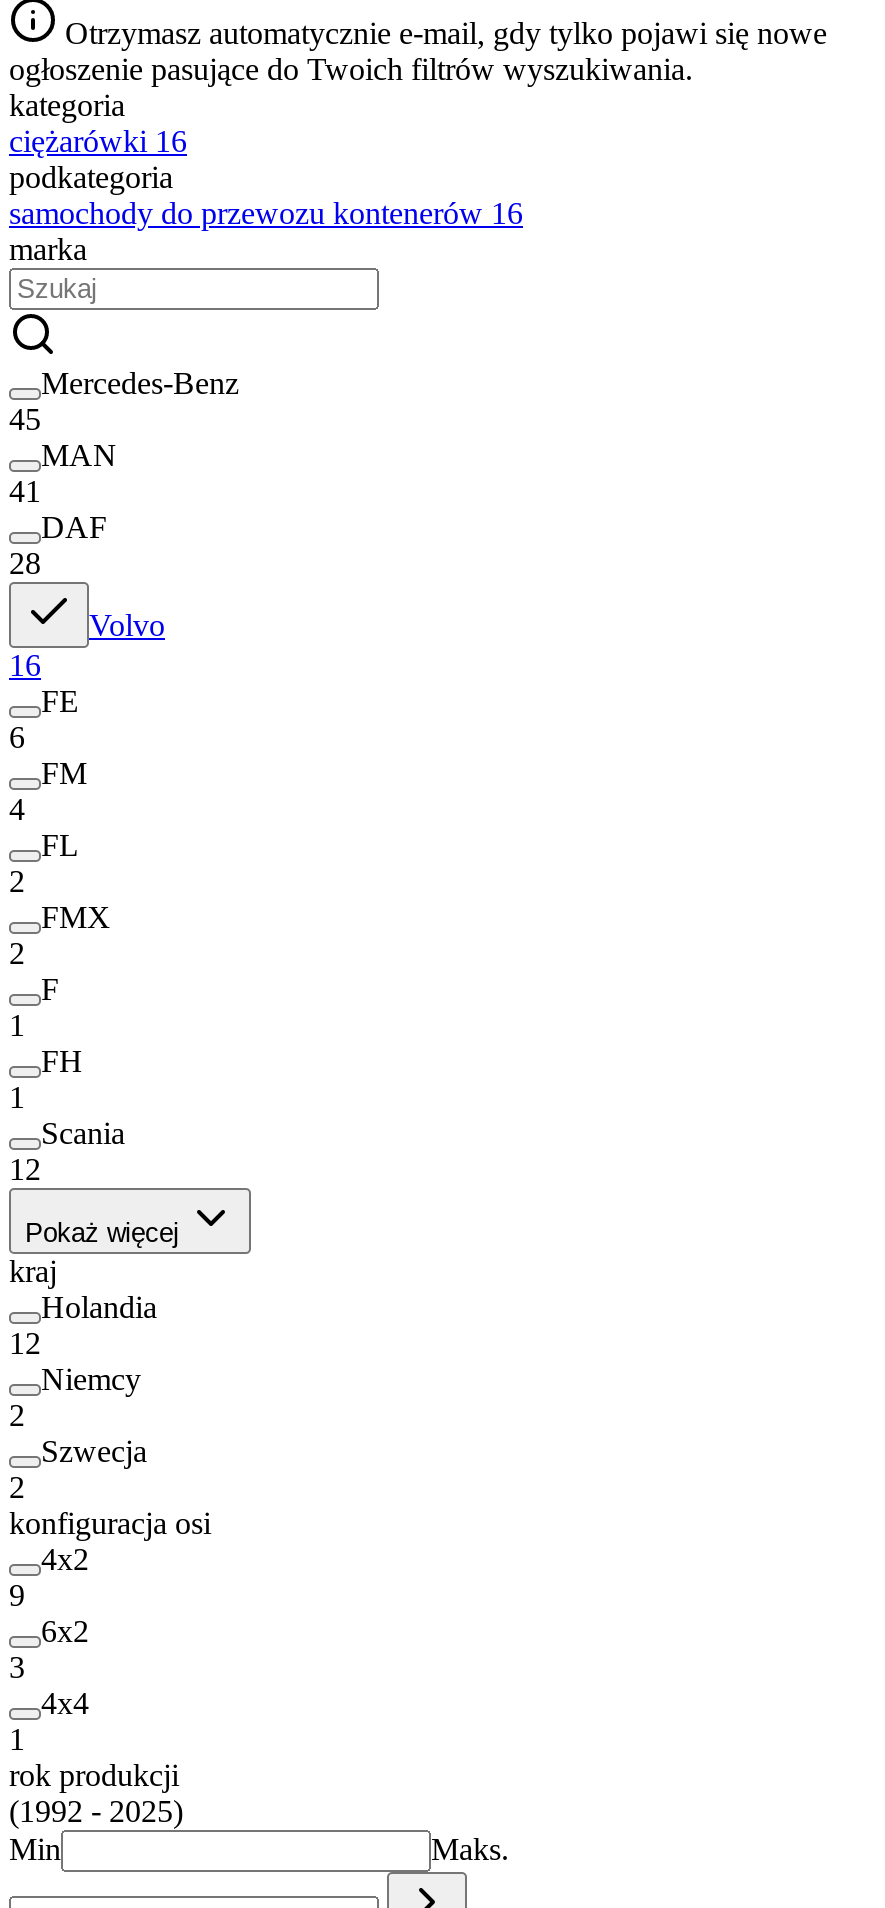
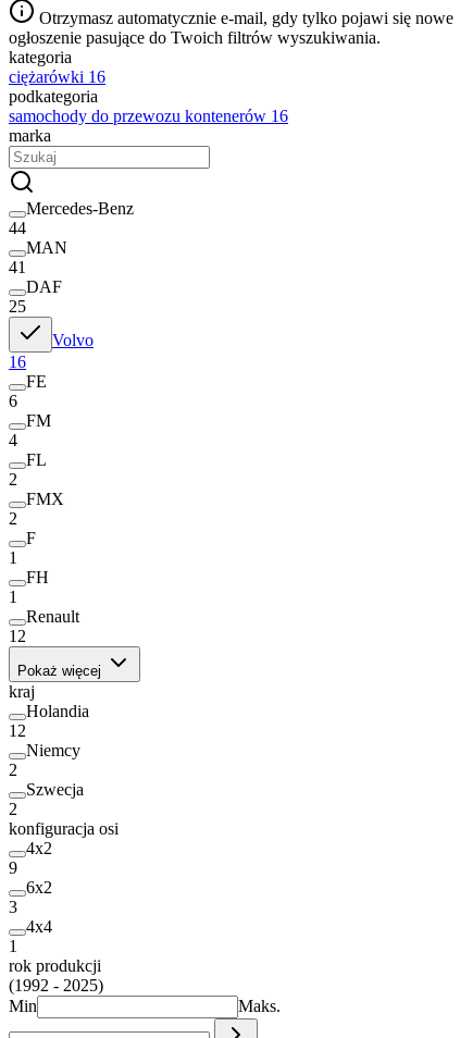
[9,403,41,437] 45 -> [9,219,26,238] 44
[9,547,41,581] 28 -> [9,297,26,316] 25
[41,1117,125,1151] Scania -> [26,607,79,626] Renault

